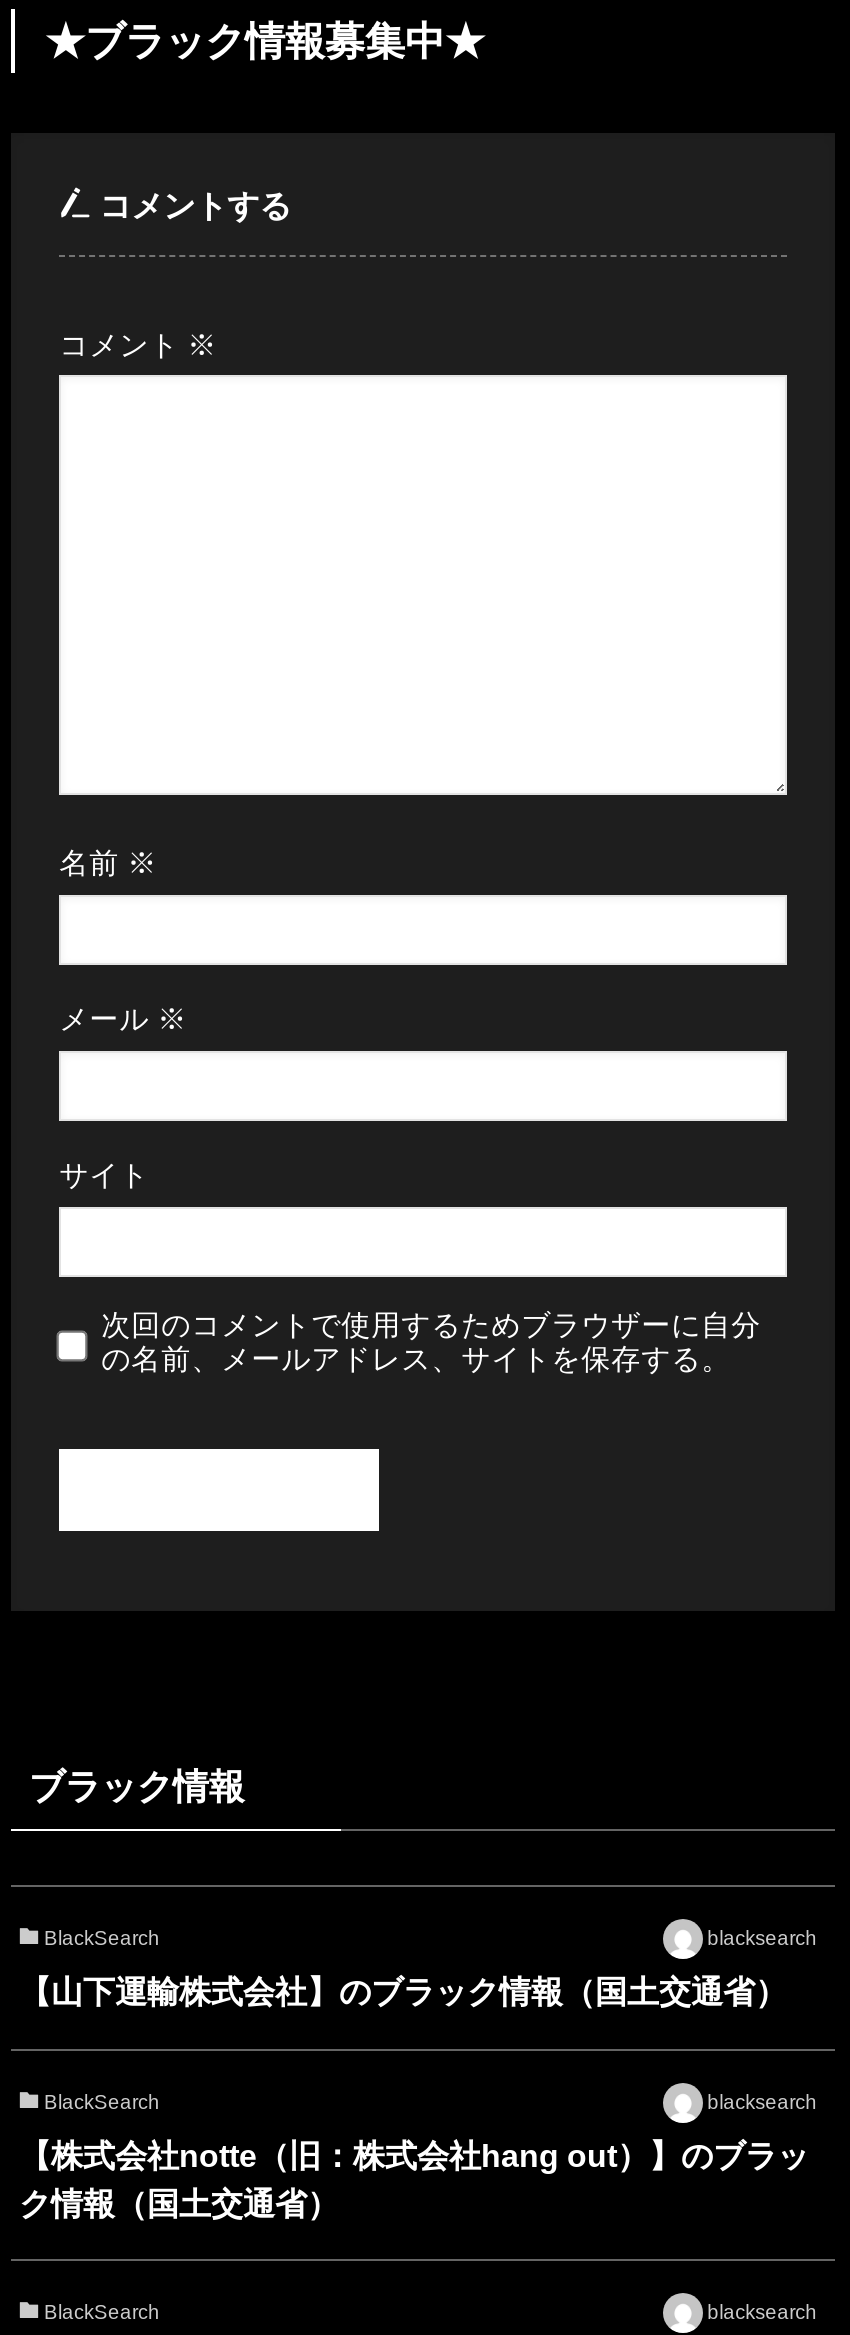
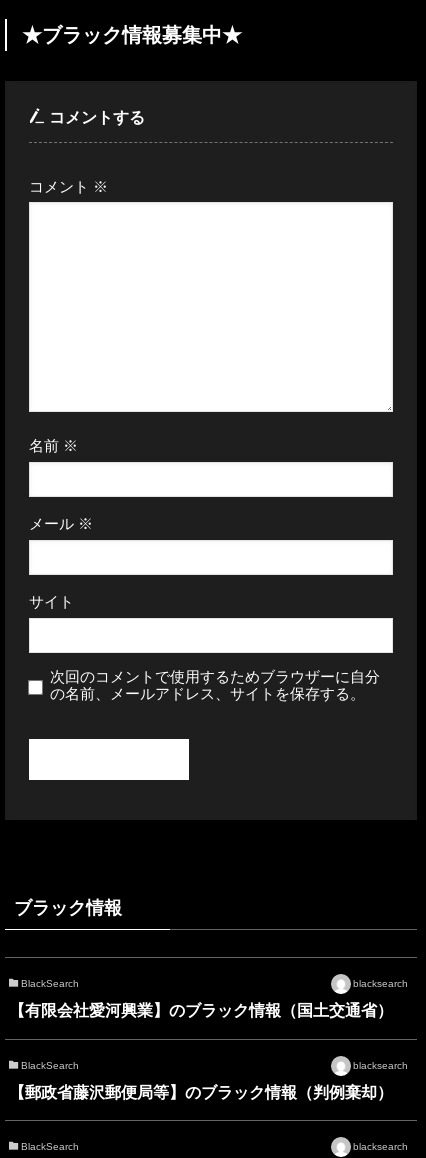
[19,1974,787,2010] 【山下運輸株式会社】のブラック情報（国土交通省） -> [9,1001,393,1019] 【有限会社愛河興業】のブラック情報（国土交通省）
[19,2136,809,2220] 【株式会社notte（旧：株式会社hang out）】のブラッ | ク情報（国土交通省） -> [9,1083,393,1101] 【郵政省藤沢郵便局等】のブラック情報（判例棄却）

